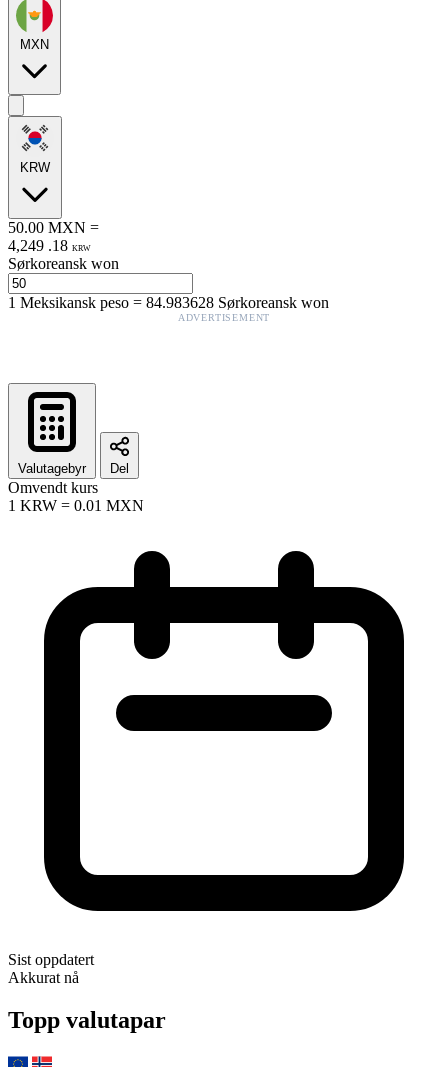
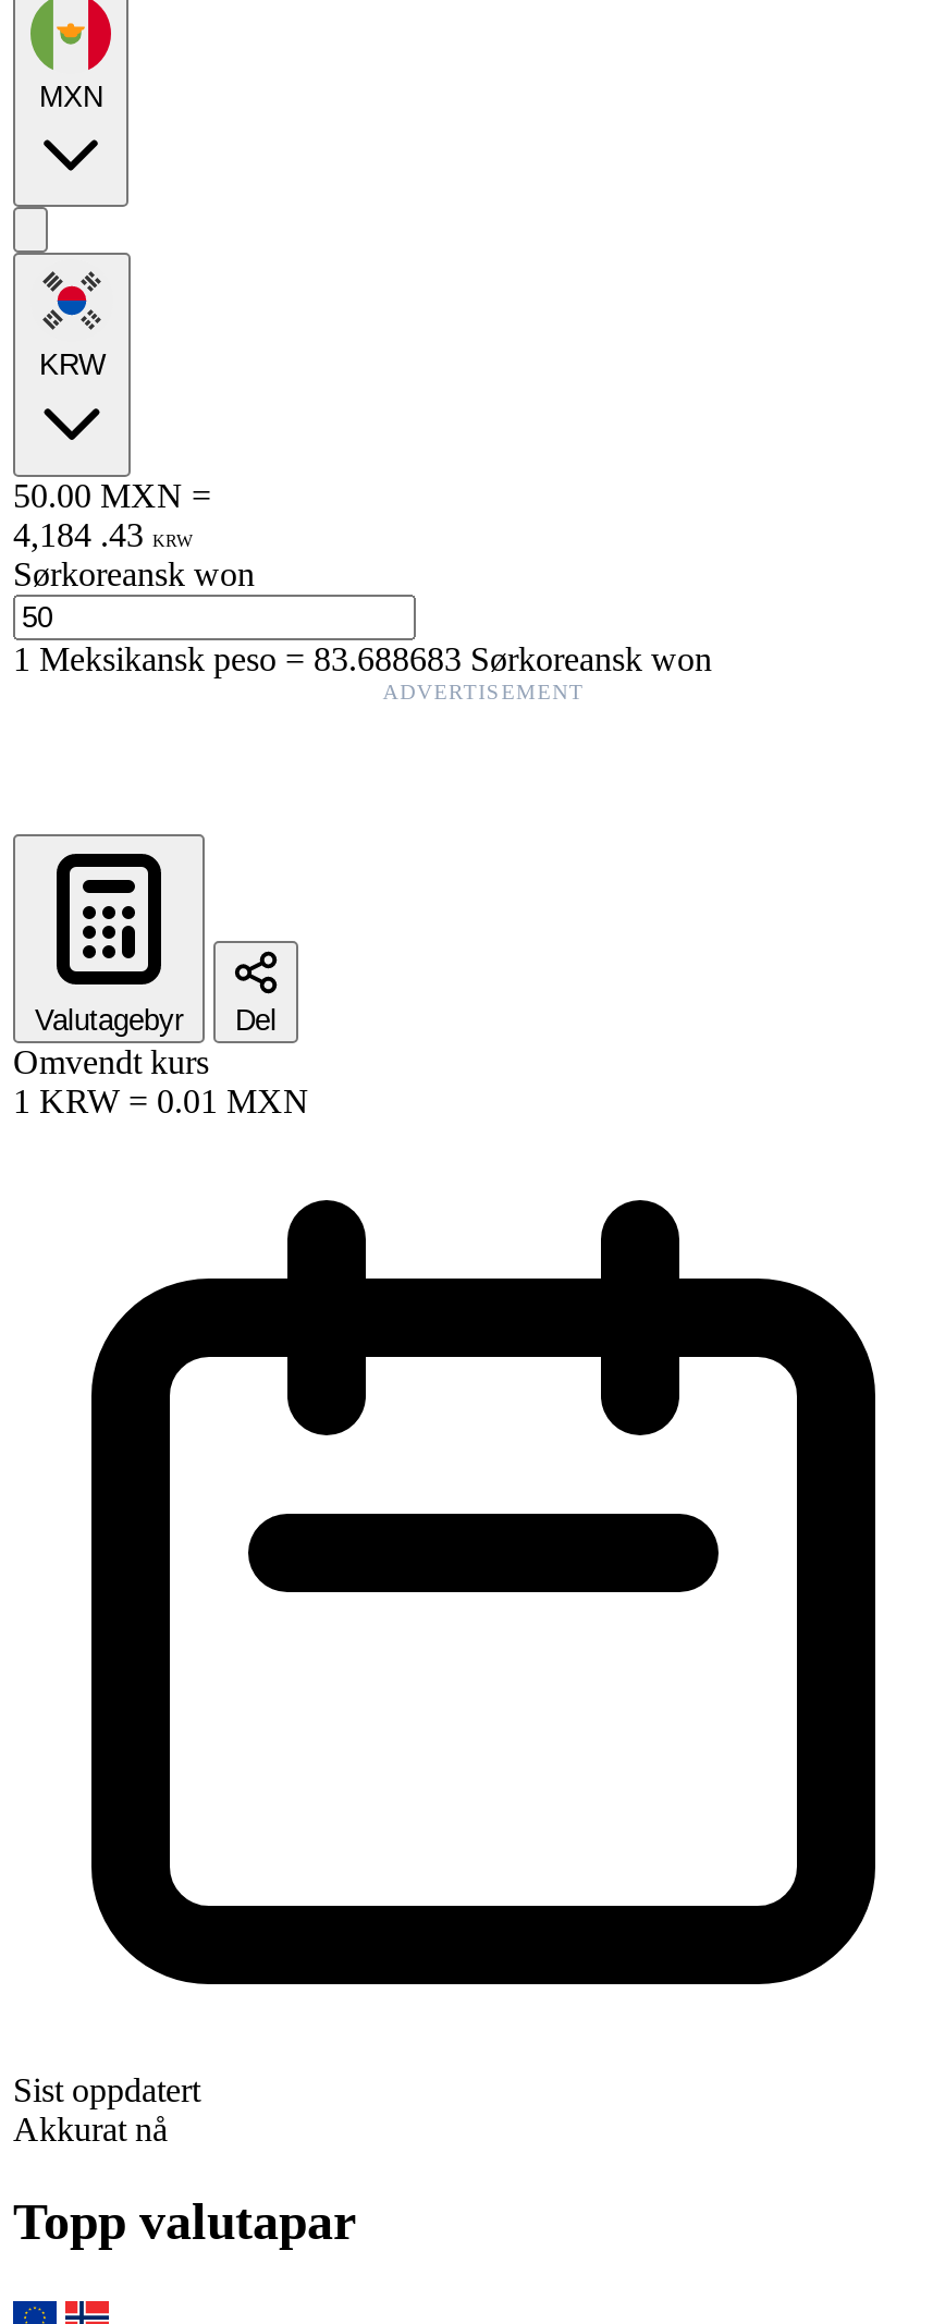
[8,237,91,254] 4,249 . 18 KRW -> [13,516,194,553] 4,184 . 43 KRW
[8,294,329,311] 1Meksikansk peso=84.983628 Sørkoreansk won -> [13,640,712,677] 1Meksikansk peso=83.688683 Sørkoreansk won

